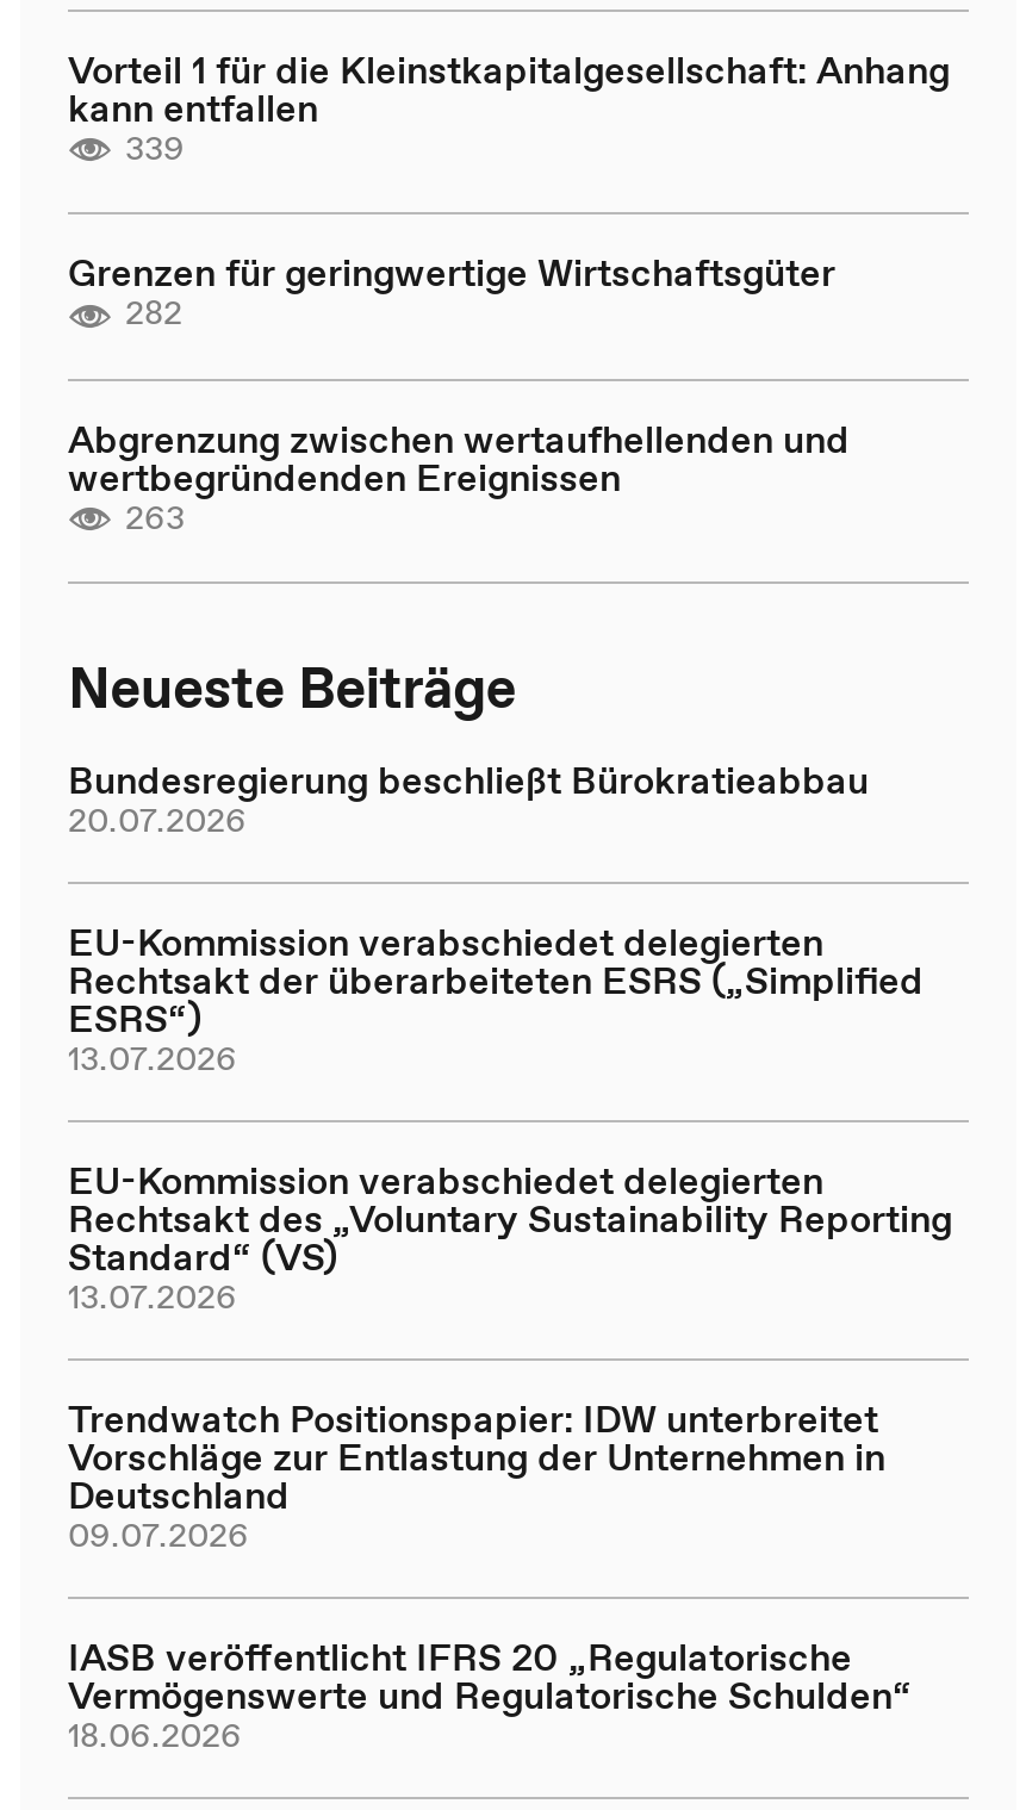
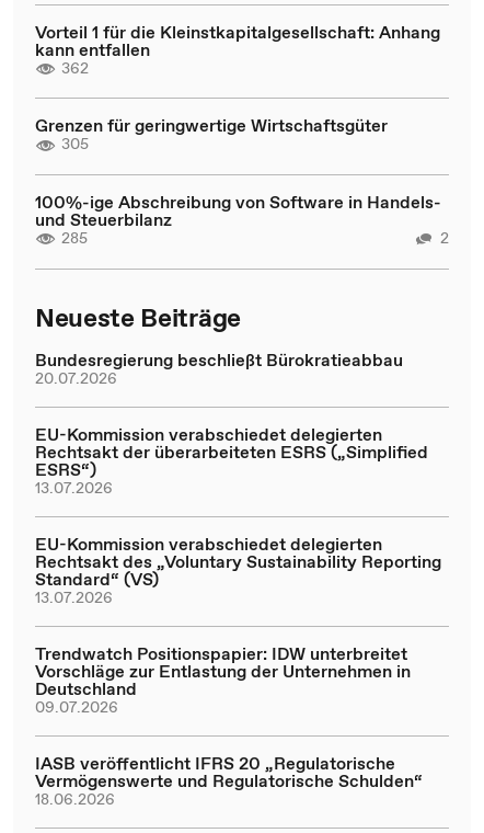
[125,123,185,170] 339 -> [61,56,89,78] 362
[125,288,182,336] 282 -> [61,133,89,155] 305
[68,411,850,540] Abgrenzung zwischen wertaufhellenden und | wertbegründenden Ereignissen | 263 -> [35,189,449,248] 100%-ige Abschreibung von Software in Handels- | und Steuerbilanz | 285 | 2

